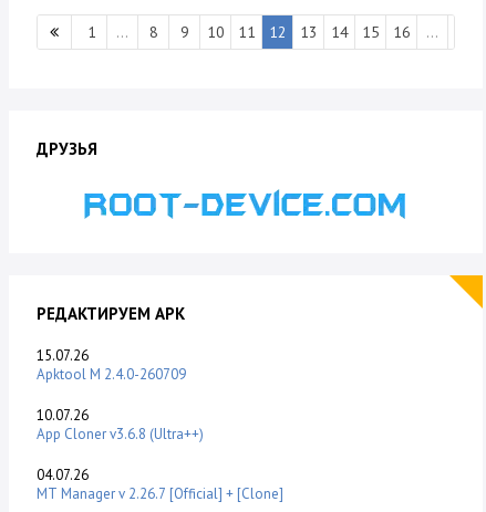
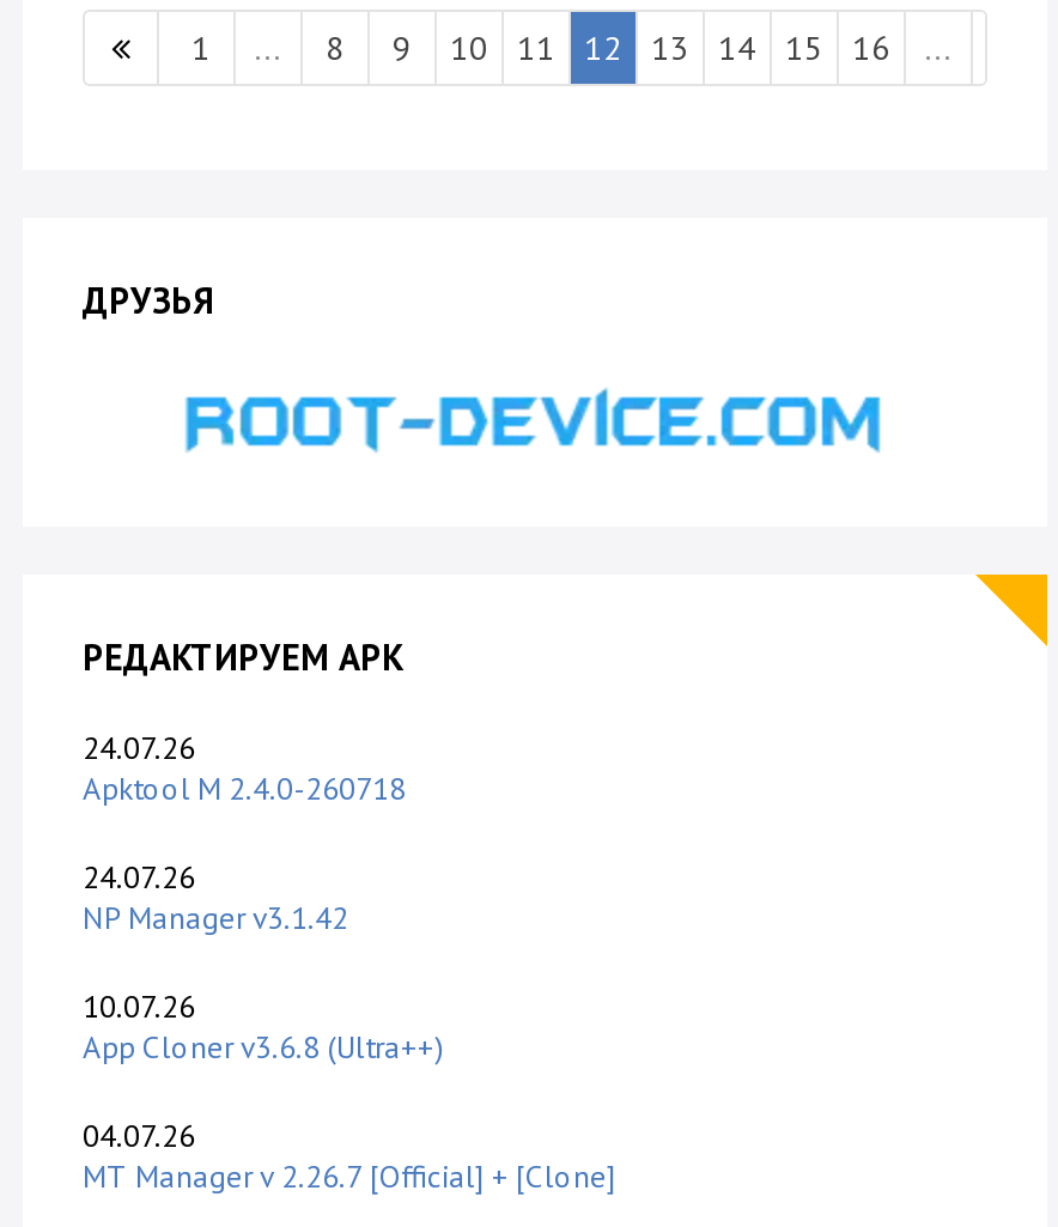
[37,346,186,384] 15.07.26 | Apktool M 2.4.0-260709 -> [83,728,406,938] 24.07.26 | Apktool M 2.4.0-260718 | 24.07.26 | NP Manager v3.1.42

